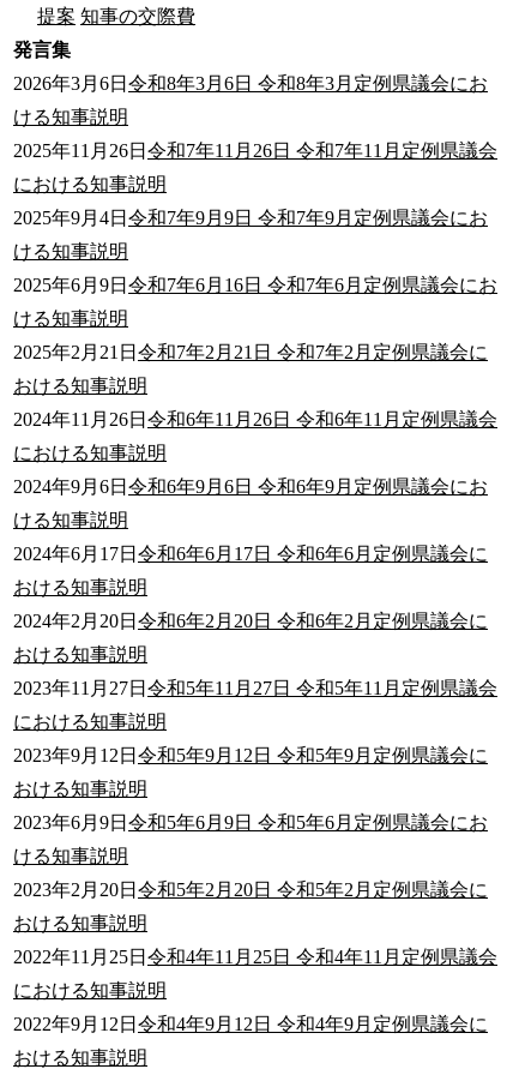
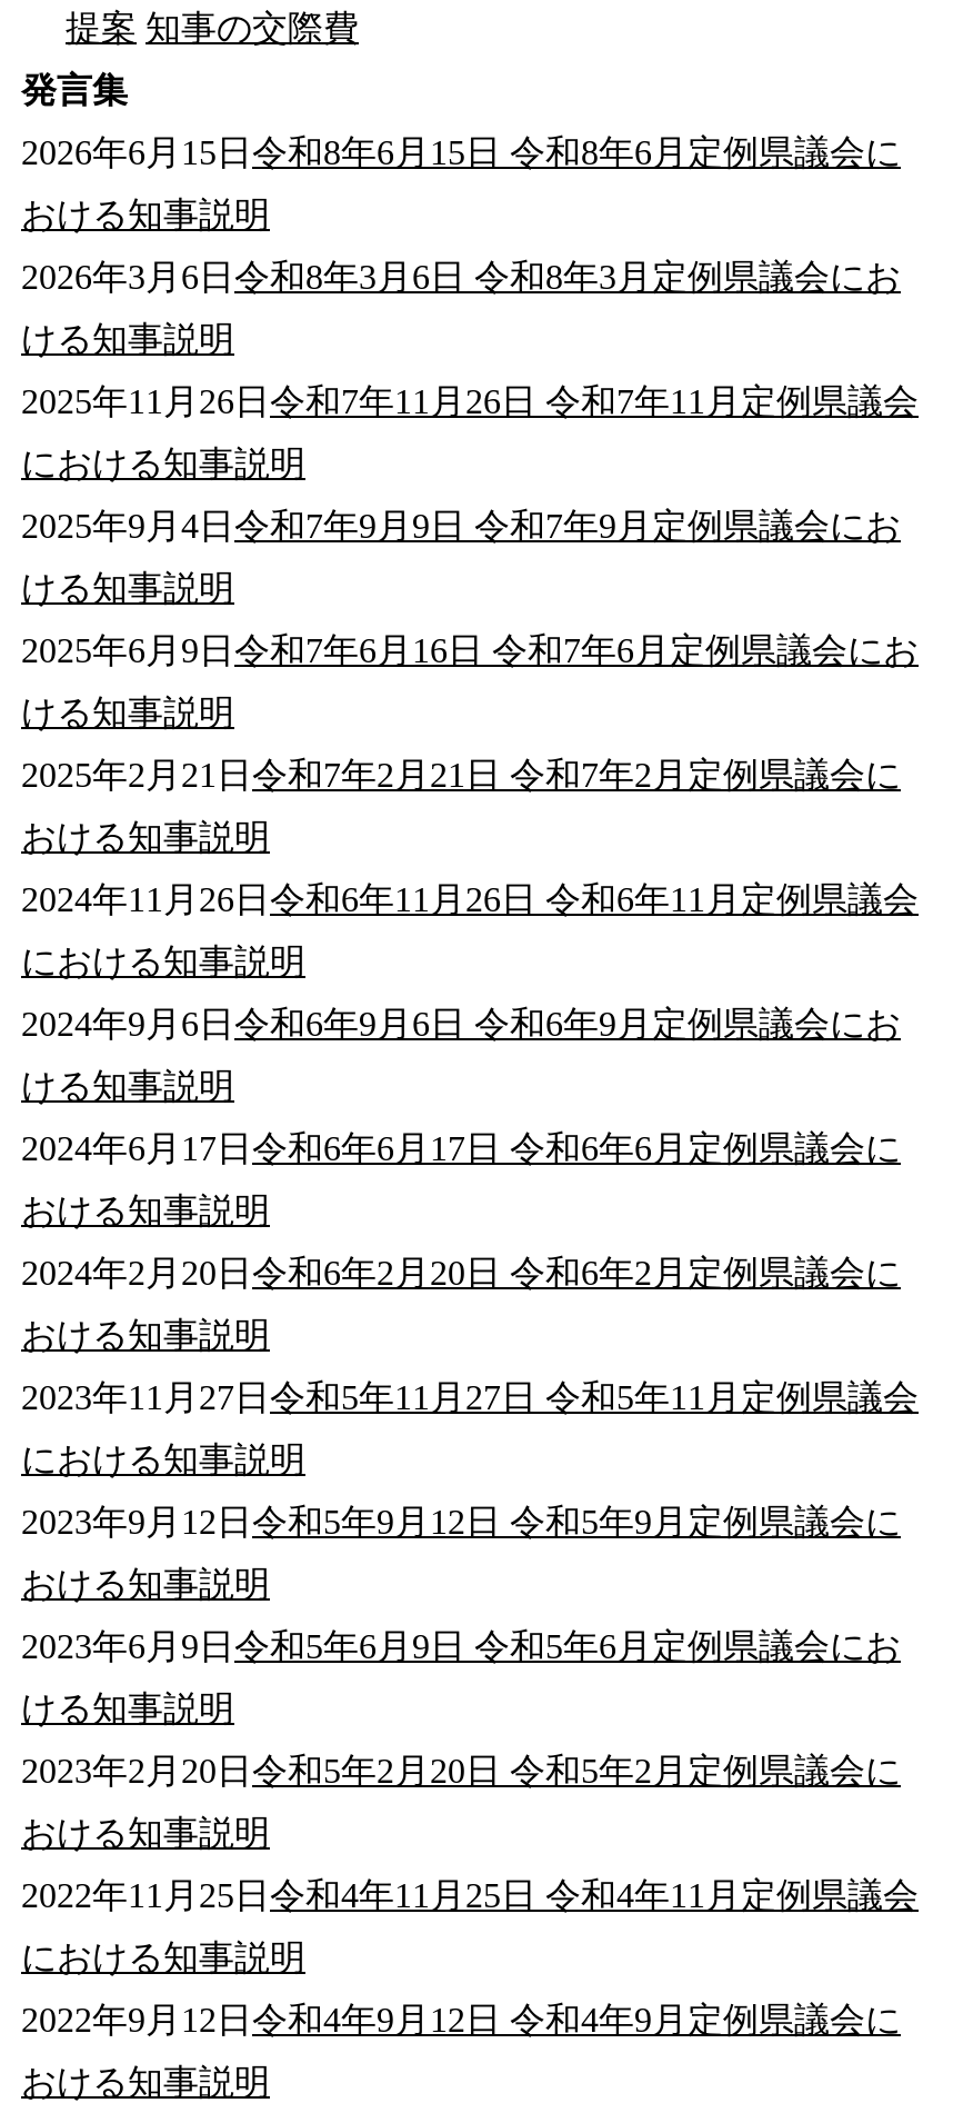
none -> [21,134,901,234] 2026年6月15日令和8年6月15日 令和8年6月定例県議会に | おける知事説明

